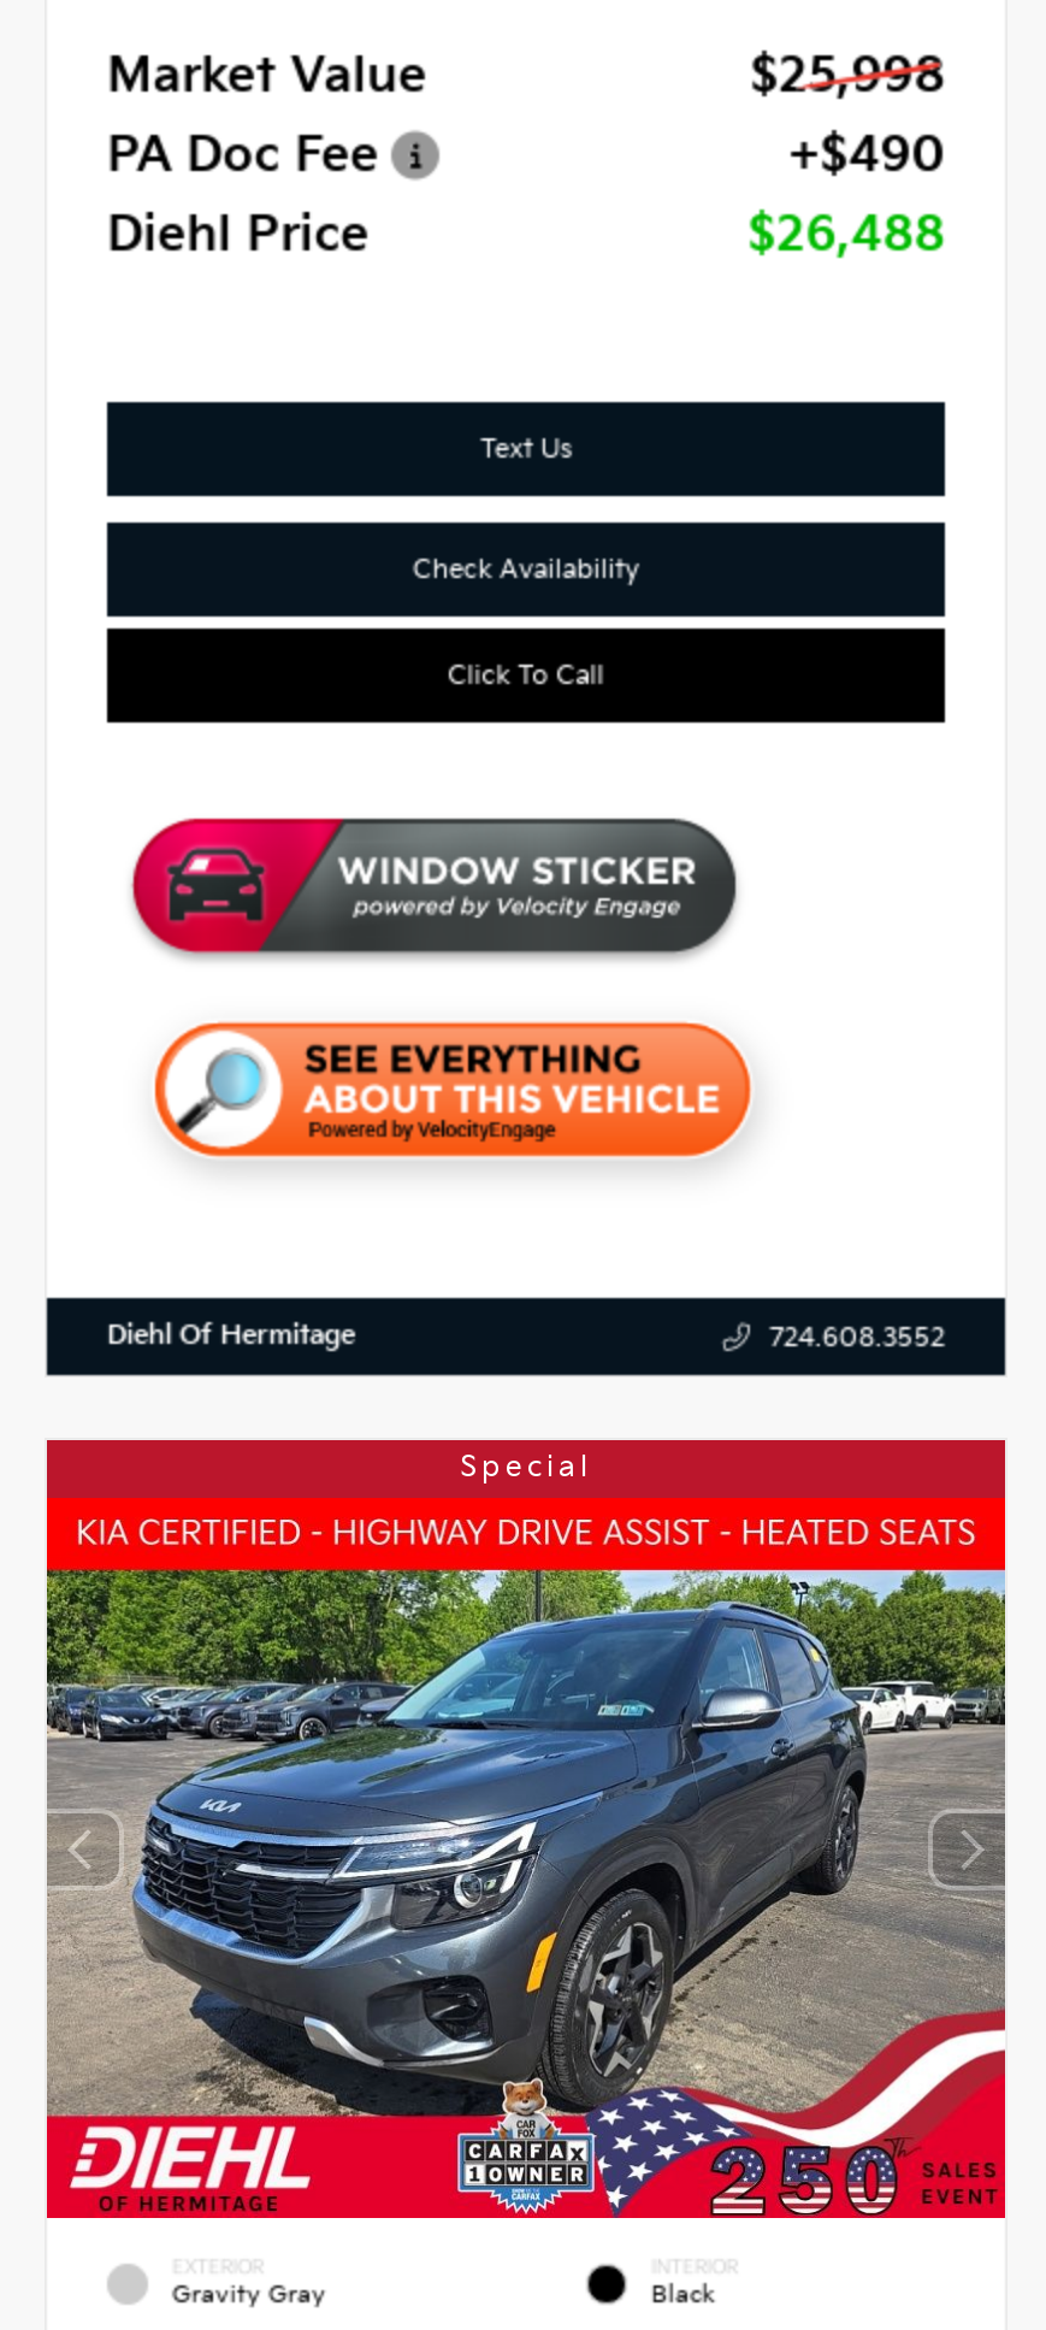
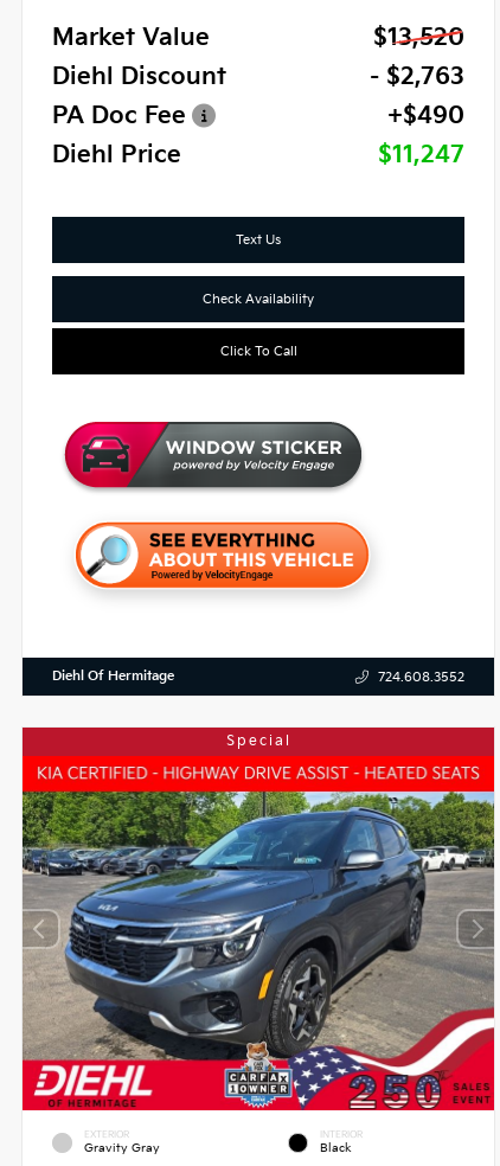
[750,48,945,106] $25,998 -> [52,23,464,91] $13,520 | Diehl Discount | - $2,763
moved [107,128,945,265] -> [52,101,464,169]: PA Doc Fee | +$490 | Diehl Price
[747,207,945,265] $26,488 -> [378,140,464,169] $11,247

